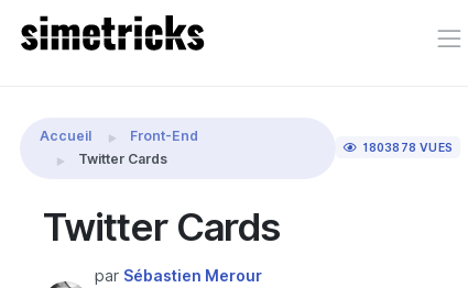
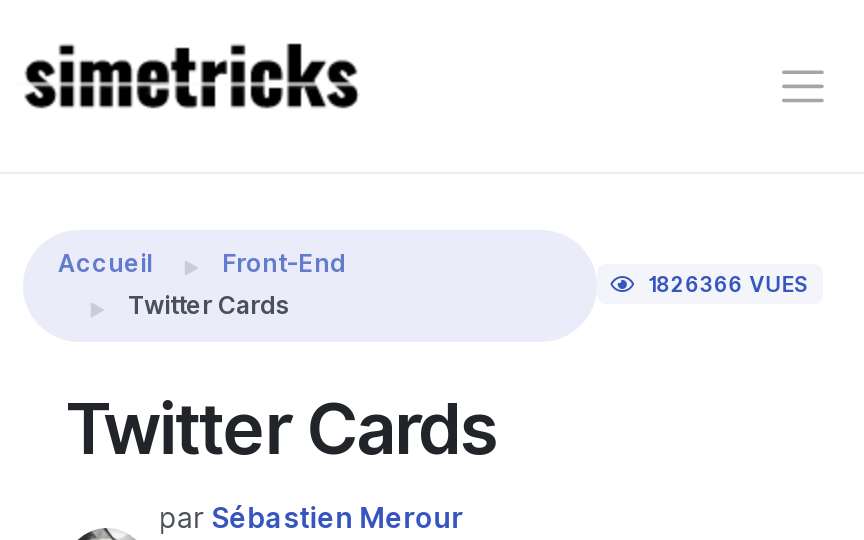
[357,140,453,154] 1803878 VUES -> [635,272,809,296] 1826366 VUES

